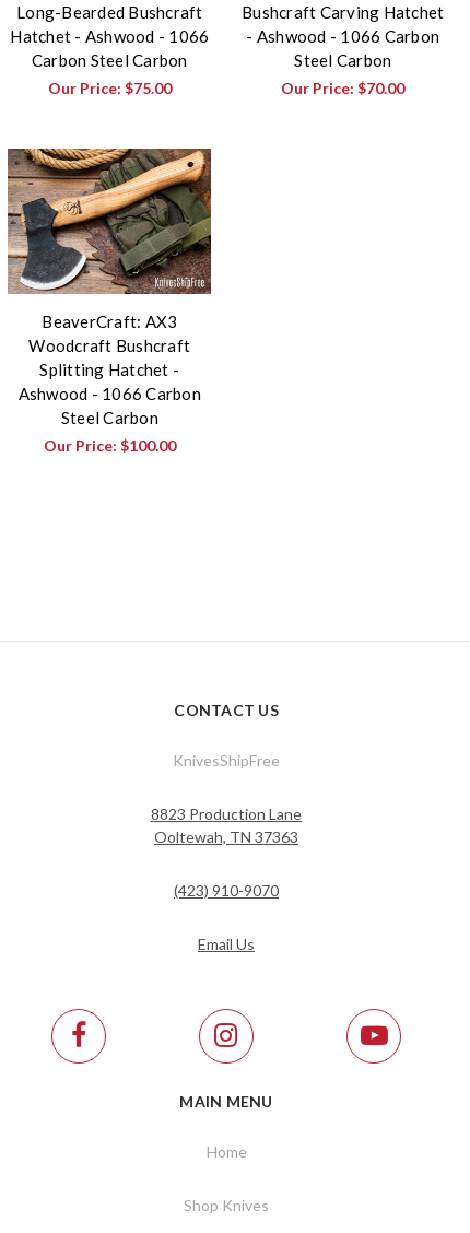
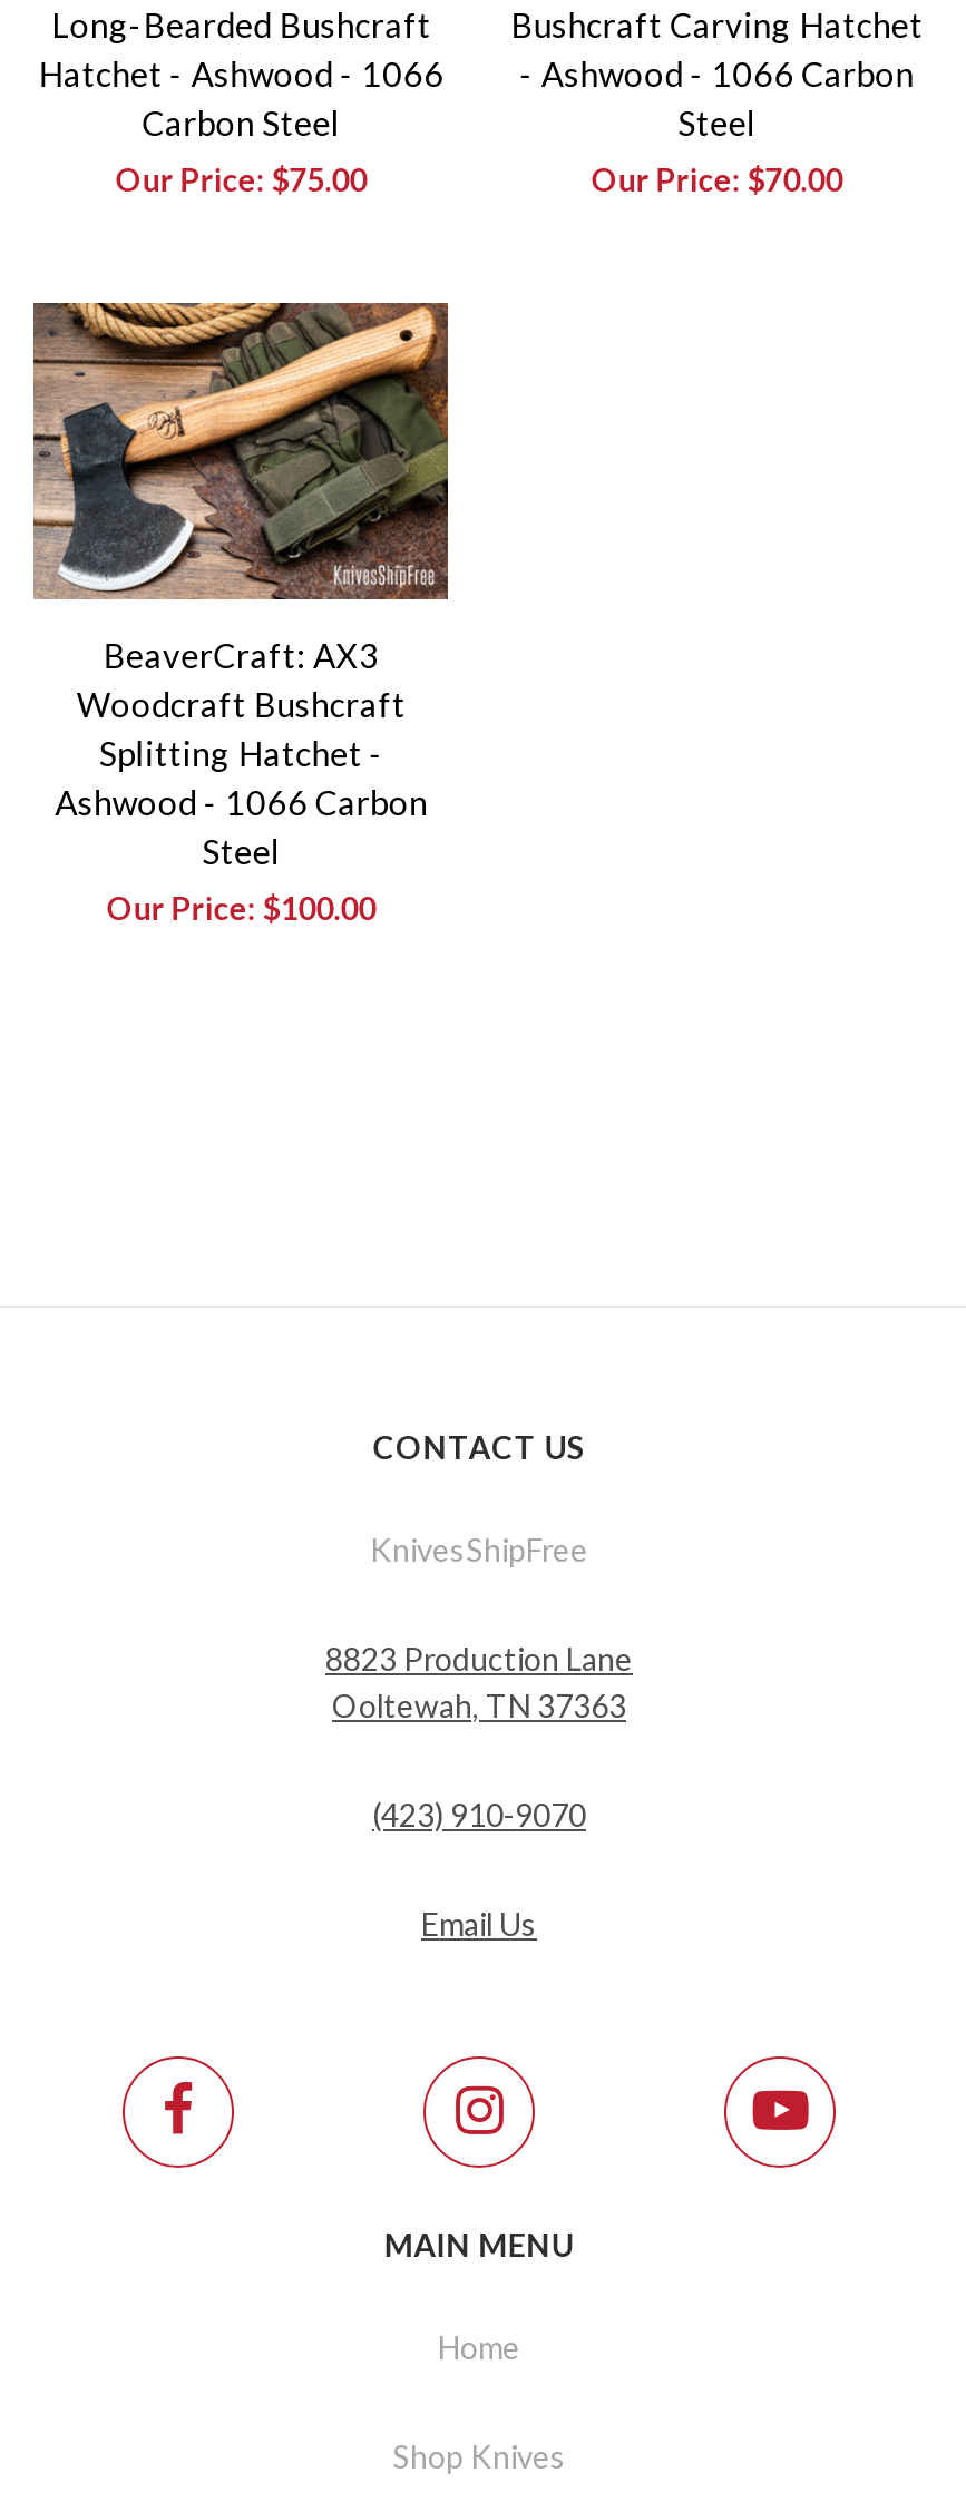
[32,50,188,70] Carbon Steel Carbon -> [142,102,340,142] Carbon Steel
[294,50,392,70] Steel Carbon -> [678,102,756,142] Steel
[61,407,158,427] Steel Carbon -> [202,830,281,870] Steel

